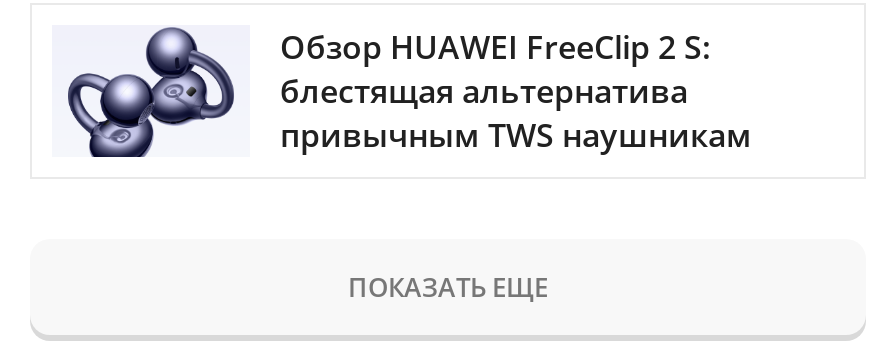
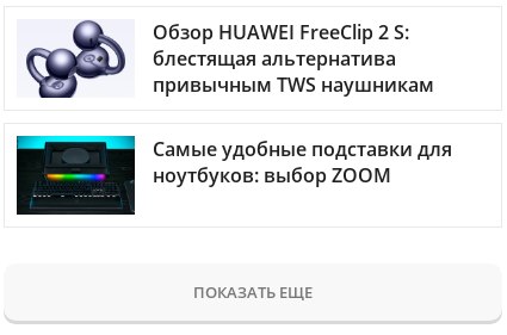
none -> [16,135,452,216] [image] | Самые удобные подставки для | ноутбуков: выбор ZOOM

